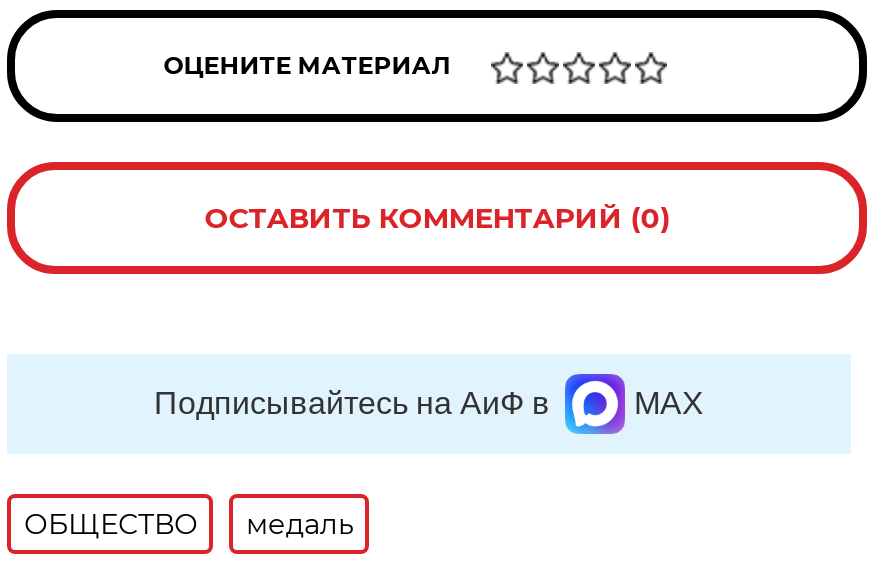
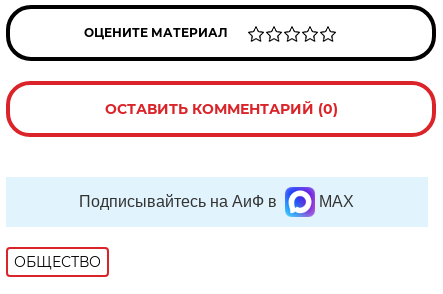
[246,506,354,542] медаль -> none

